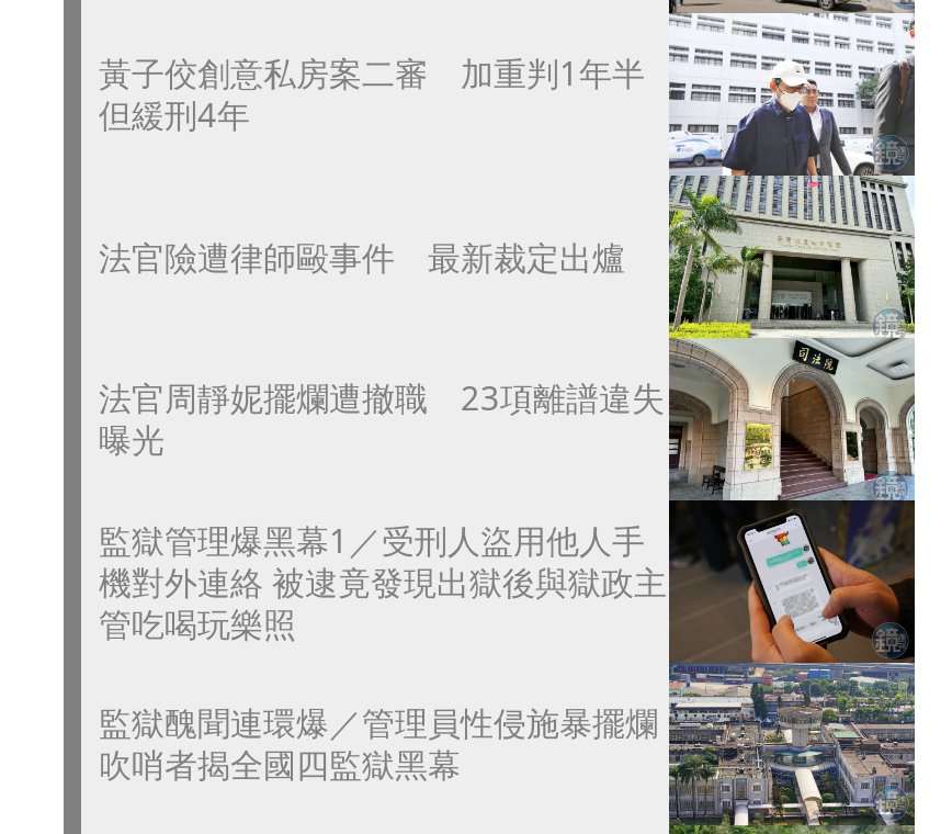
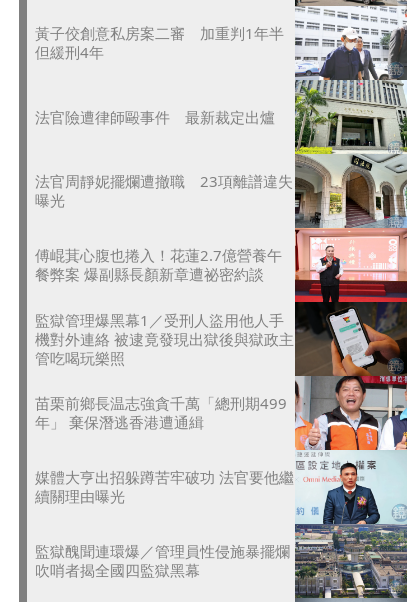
none -> [35,227,408,303] [image] | 傅崐萁心腹也捲入！花蓮2.7億營養午 | 餐弊案 爆副縣長顏新章遭祕密約談
none -> [35,375,408,525] [image] | 苗栗前鄉長温志強貪千萬「總刑期499 | 年」 棄保潛逃香港遭通緝 | 媒體大亨出招躲蹲苦牢破功 法官要他繼 | 續關理由曝光

